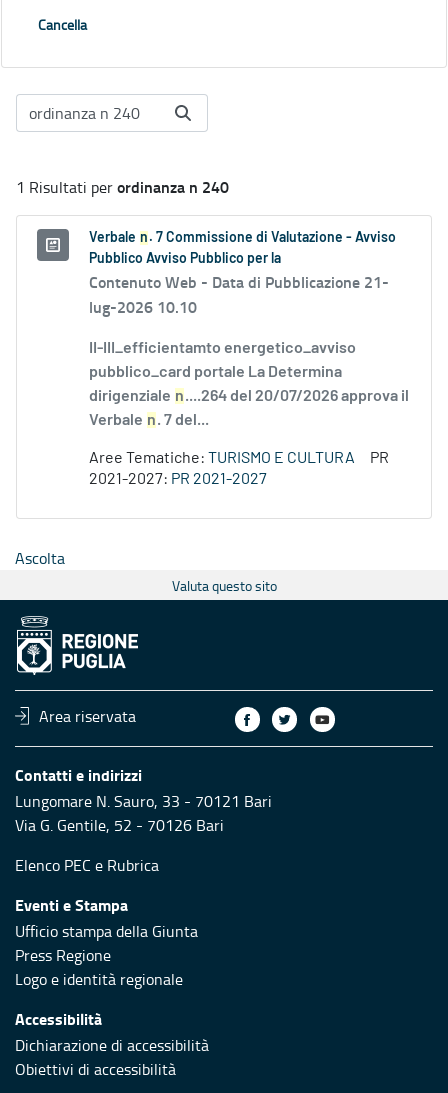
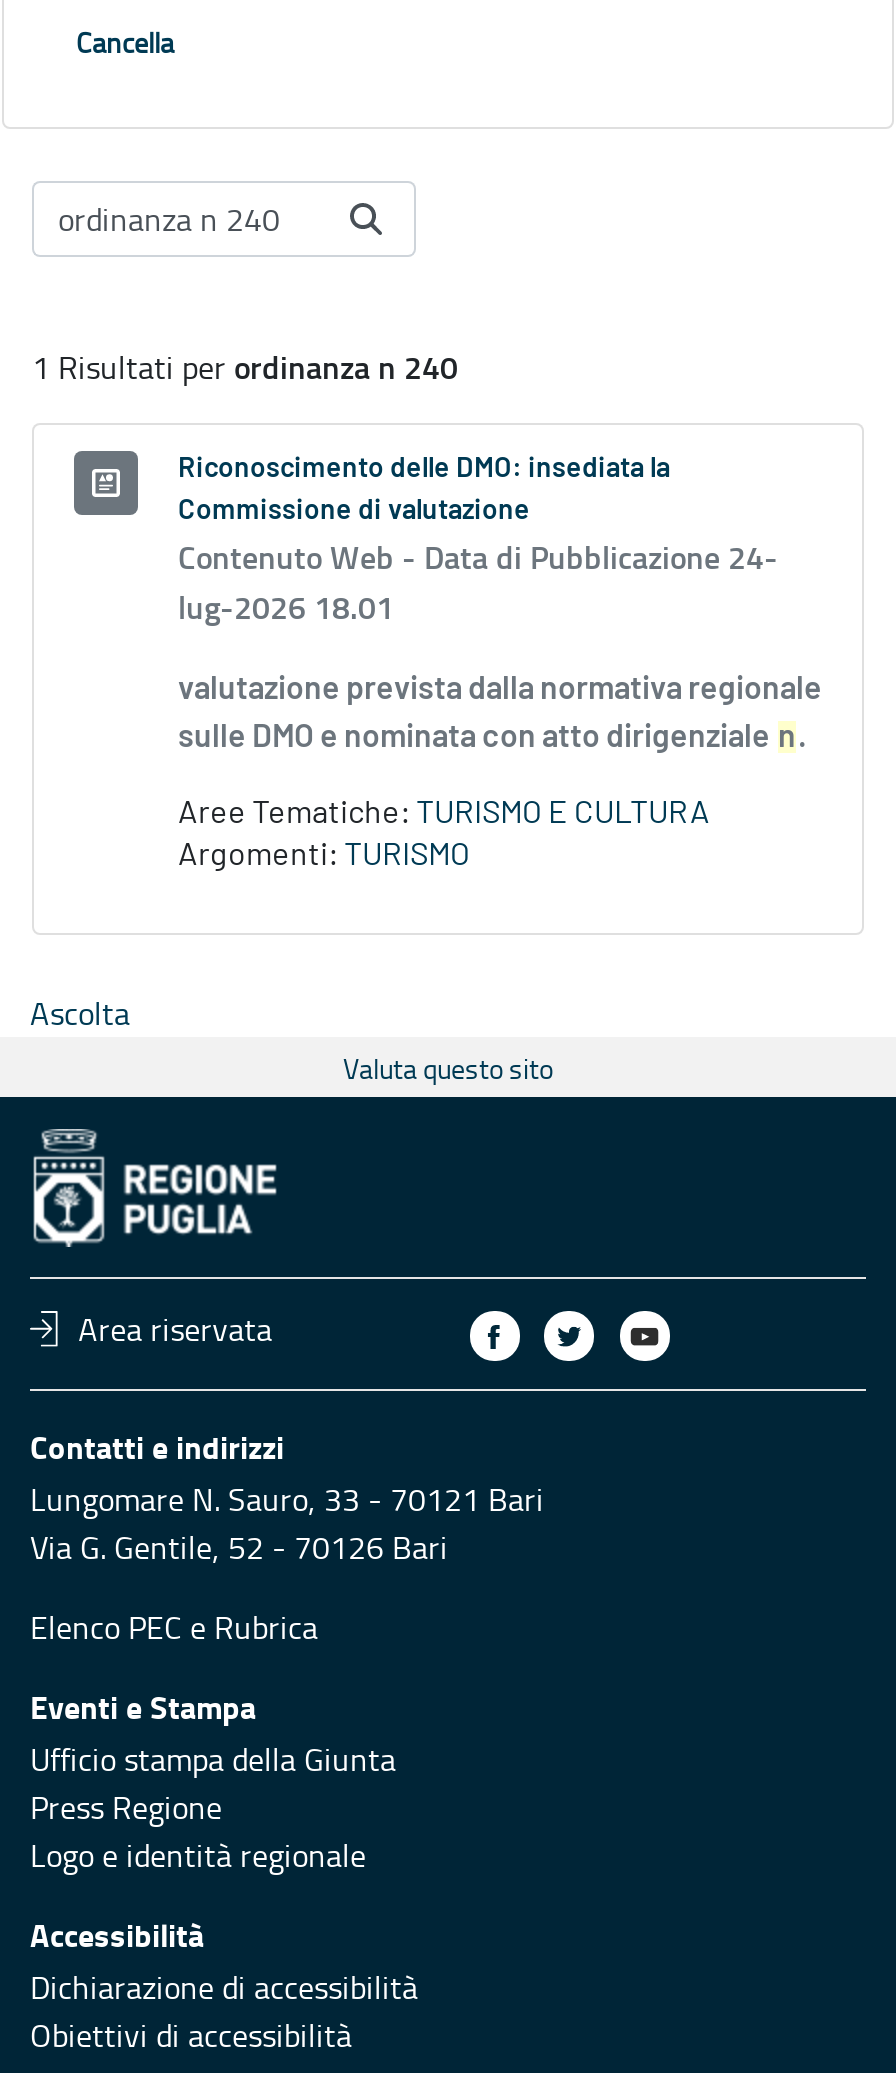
[89,231,409,428] Verbale n. 7 Commissione di Valutazione - Avviso | Pubblico Avviso Pubblico per la | Contenuto Web - Data di Pubblicazione 21- | lug-2026 10.10 | II-III_efficientamto energetico_avviso | pubblico_card portale La Determina | dirigenziale n....264 del 20/07/2026 approva il | Verbale n. 7 del... -> [178,456,822,754] Riconoscimento delle DMO: insediata la | Commissione di valutazione | Contenuto Web - Data di Pubblicazione 24- | lug-2026 18.01 | valutazione prevista dalla normativa regionale | sulle DMO e nominata con atto dirigenziale n.
[89,450,389,487] PR | 2021-2027: PR 2021-2027 -> [178,840,470,872] Argomenti: TURISMO

